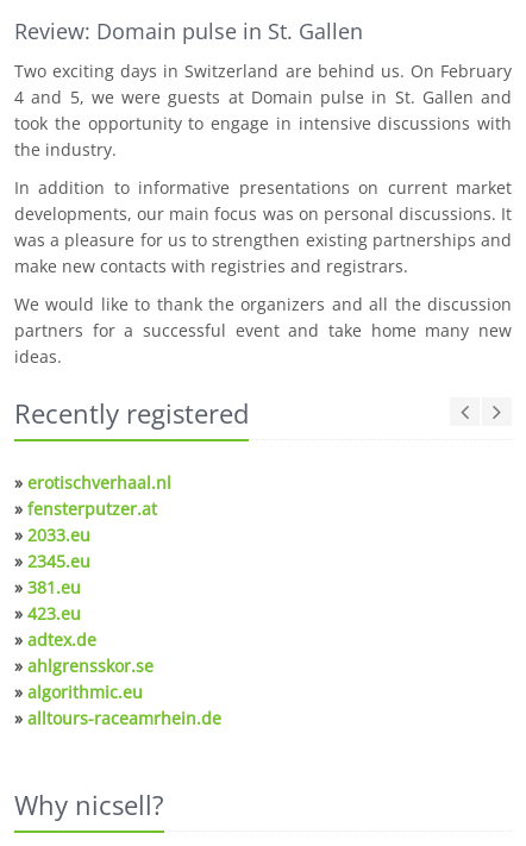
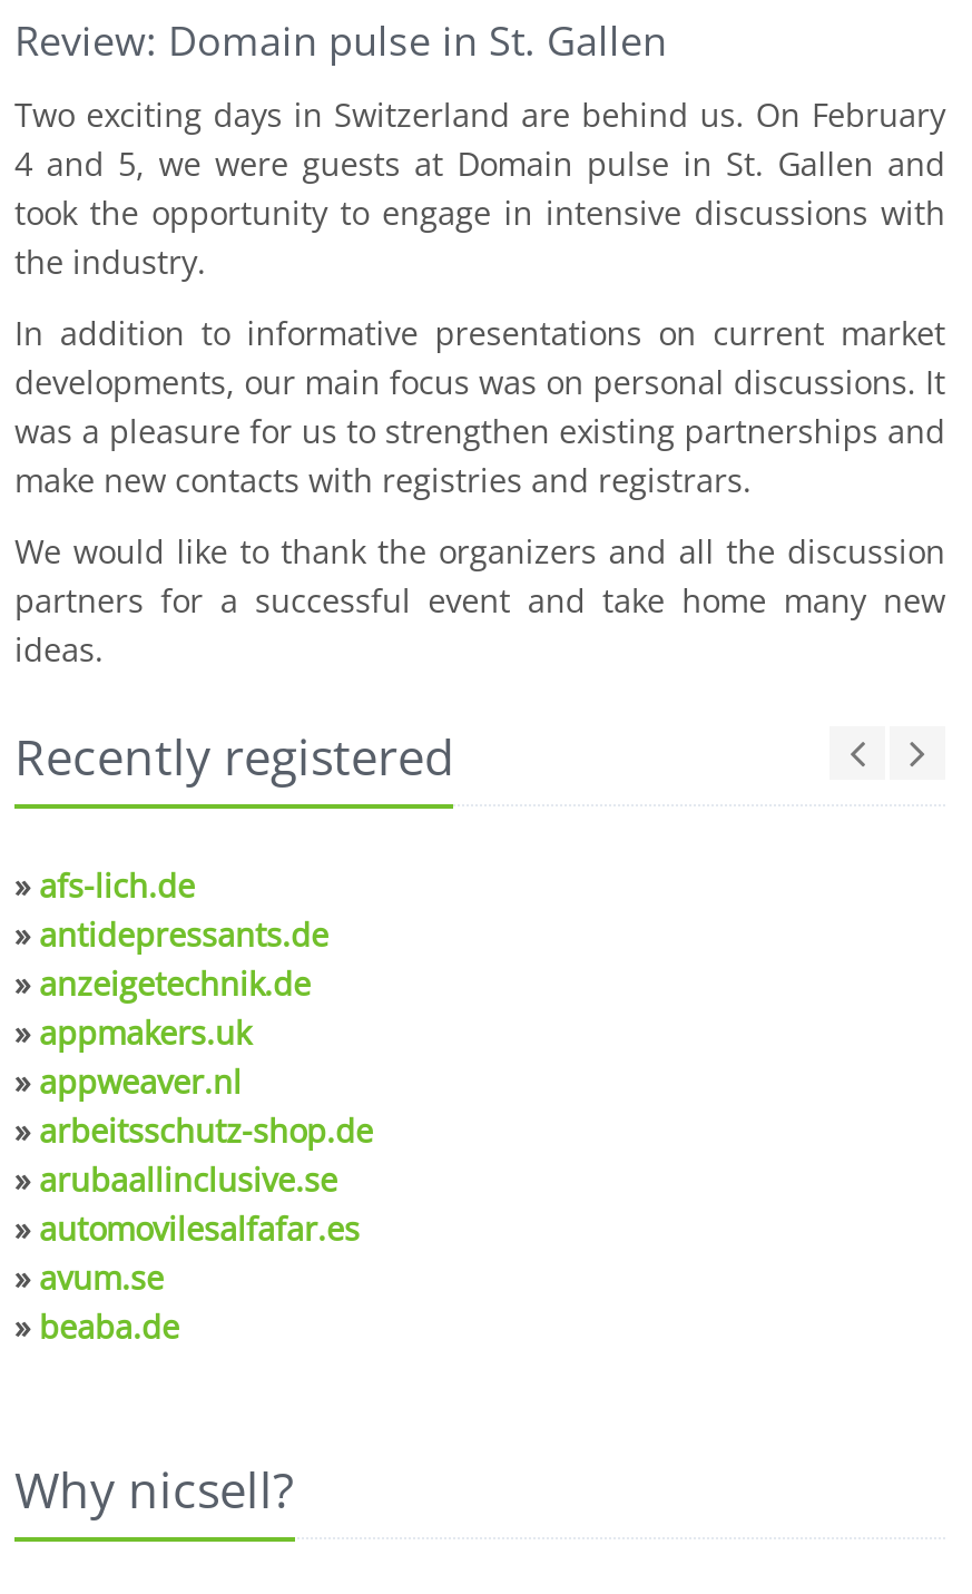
[14,471,221,730] » erotischverhaal.nl | » fensterputzer.at | » 2033.eu | » 2345.eu | » 381.eu | » 423.eu | » adtex.de | » ahlgrensskor.se | » algorithmic.eu | » alltours-raceamrhein.de -> [14,865,373,1348] » afs-lich.de | » antidepressants.de | » anzeigetechnik.de | » appmakers.uk | » appweaver.nl | » arbeitsschutz-shop.de | » arubaallinclusive.se | » automovilesalfafar.es | » avum.se | » beaba.de

